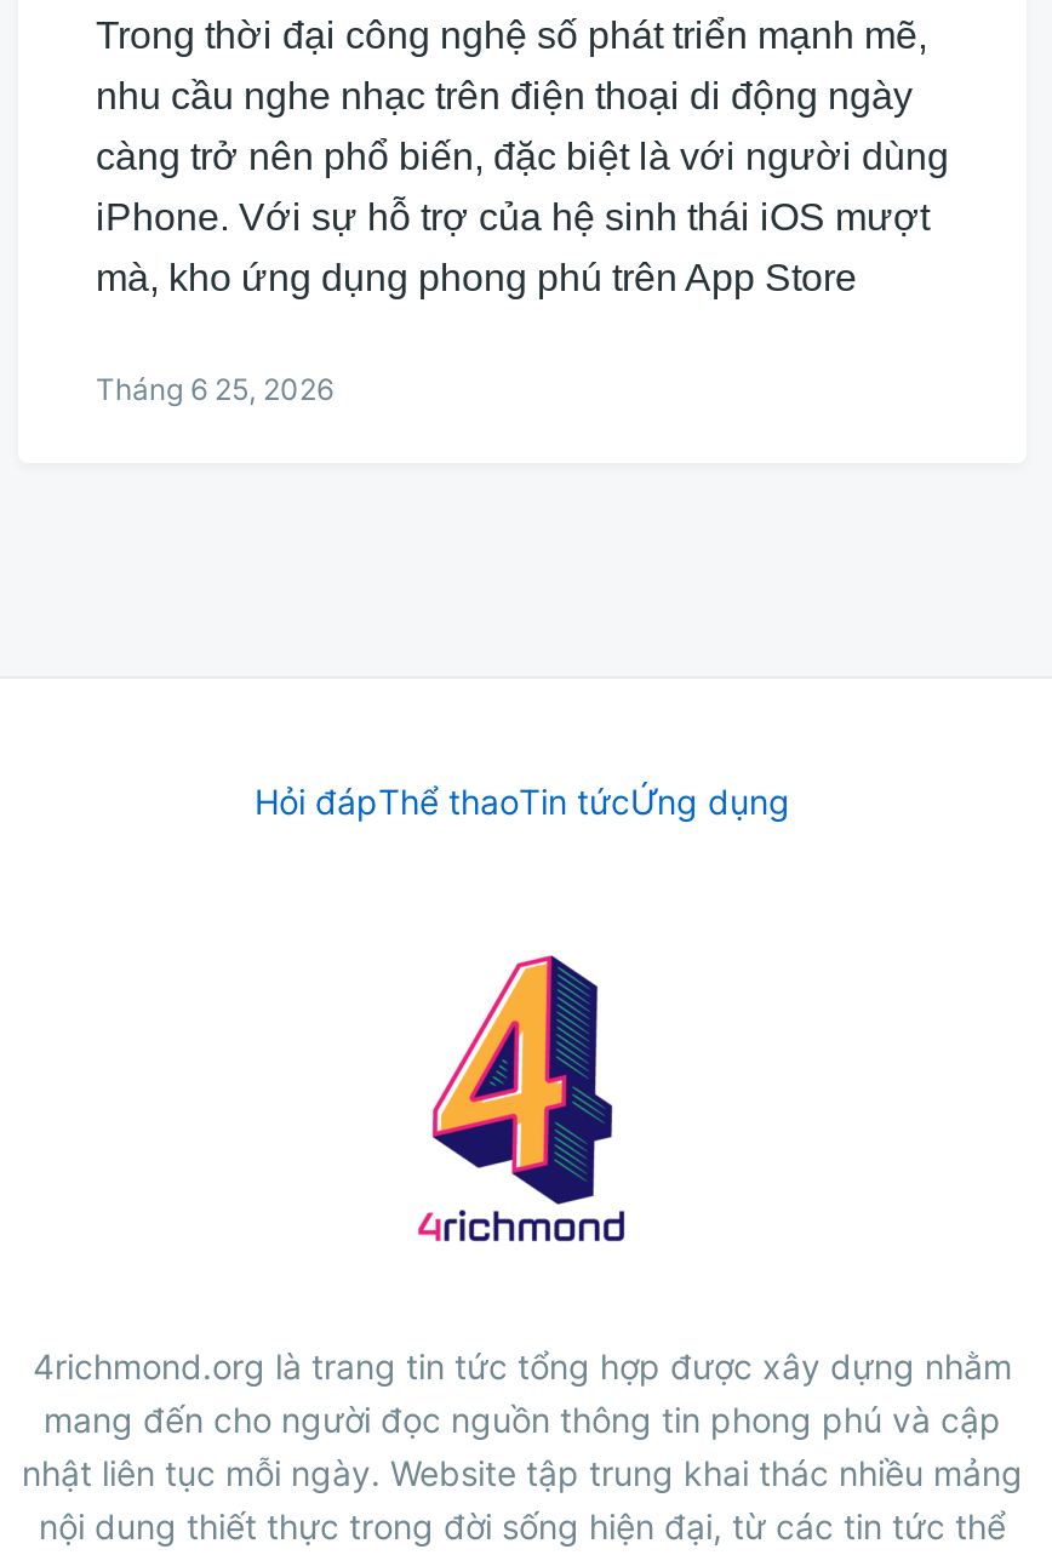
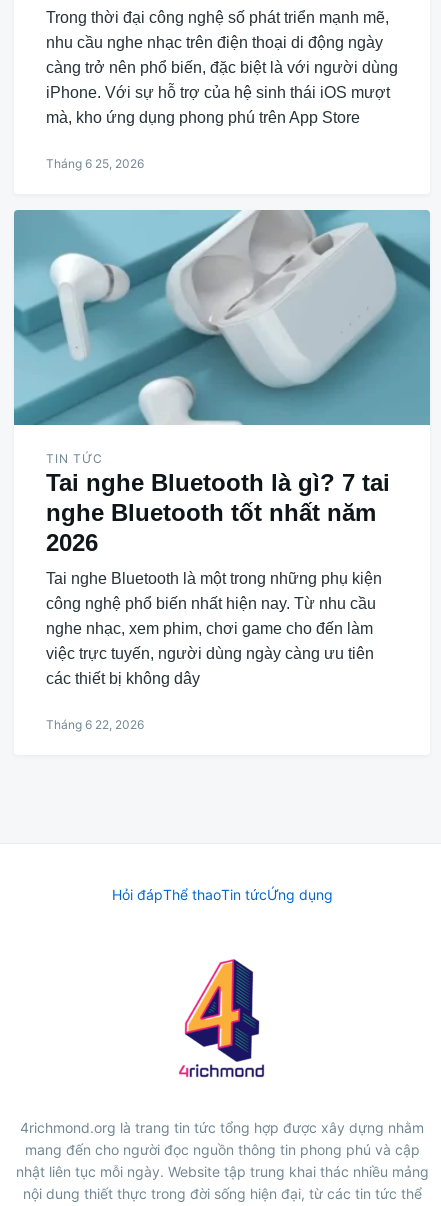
none -> [13,209,431,732] [image] | TIN TỨC | Tai nghe Bluetooth là gì? 7 tai | nghe Bluetooth tốt nhất năm | 2026 | Tai nghe Bluetooth là một trong những phụ kiện | công nghệ phổ biến nhất hiện nay. Từ nhu cầu | nghe nhạc, xem phim, chơi game cho đến làm | việc trực tuyến, người dùng ngày càng ưu tiên | các thiết bị không dây | Tháng 6 22, 2026

